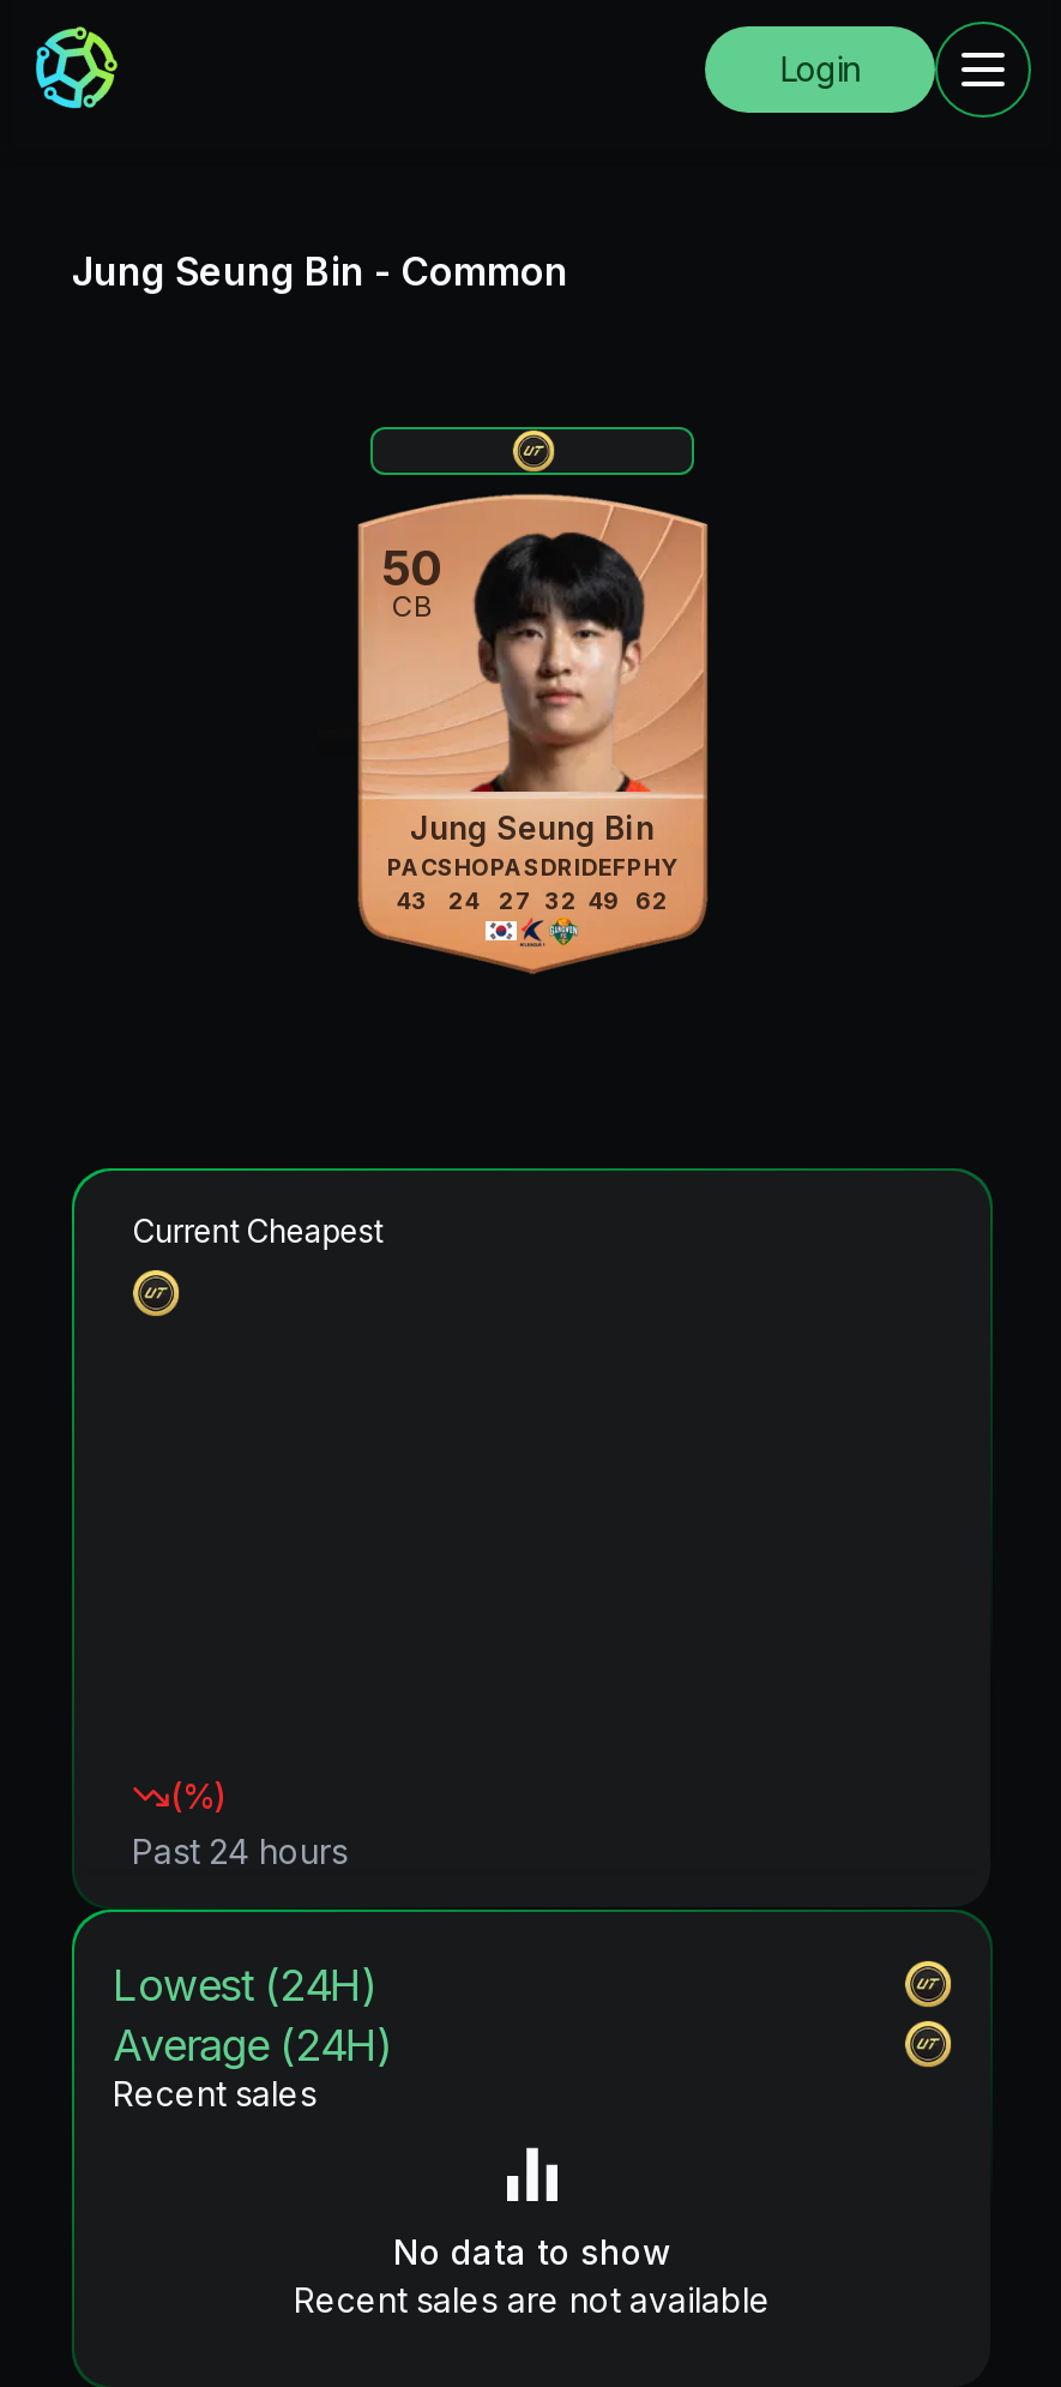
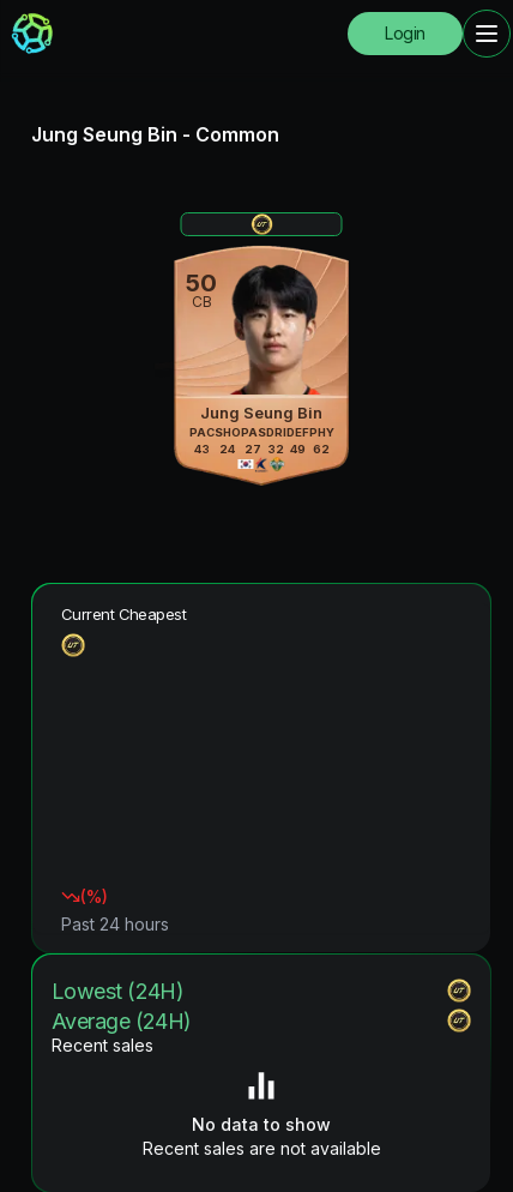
[38,26,117,108] [image] -> [12,13,52,53] [image]

